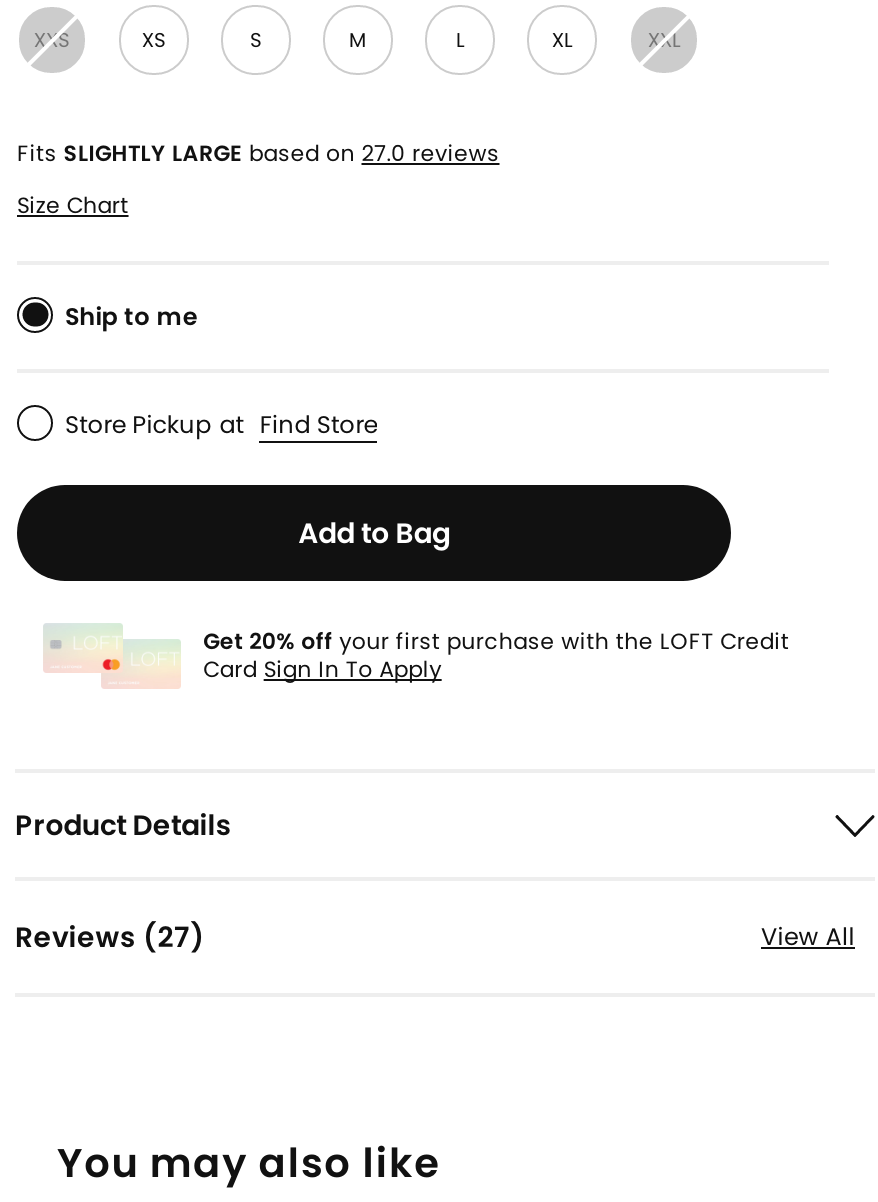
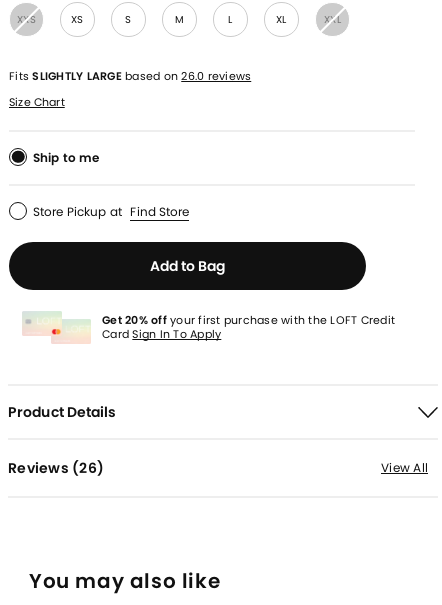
[17,137,499,169] Fits SLIGHTLY LARGE based on 27.0 reviews -> [9,68,251,84] Fits SLIGHTLY LARGE based on 26.0 reviews
[15,917,205,957] Reviews (27) -> [8,458,104,478] Reviews (26)

